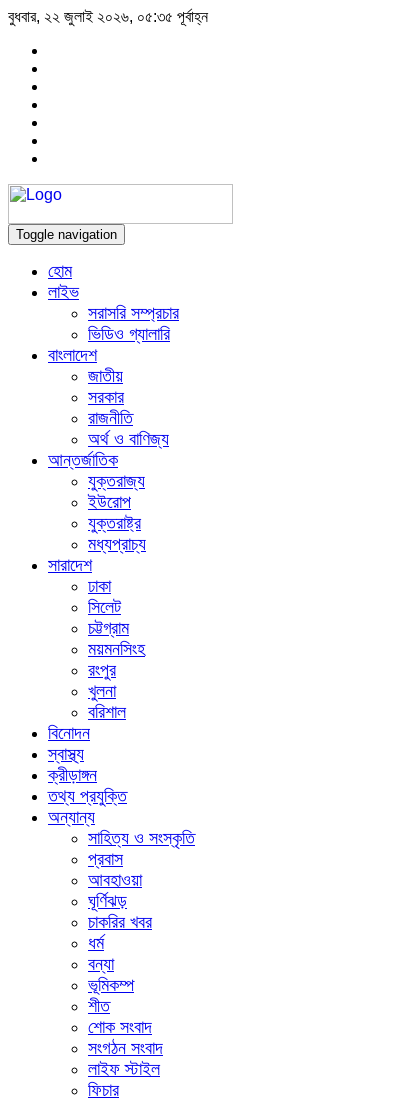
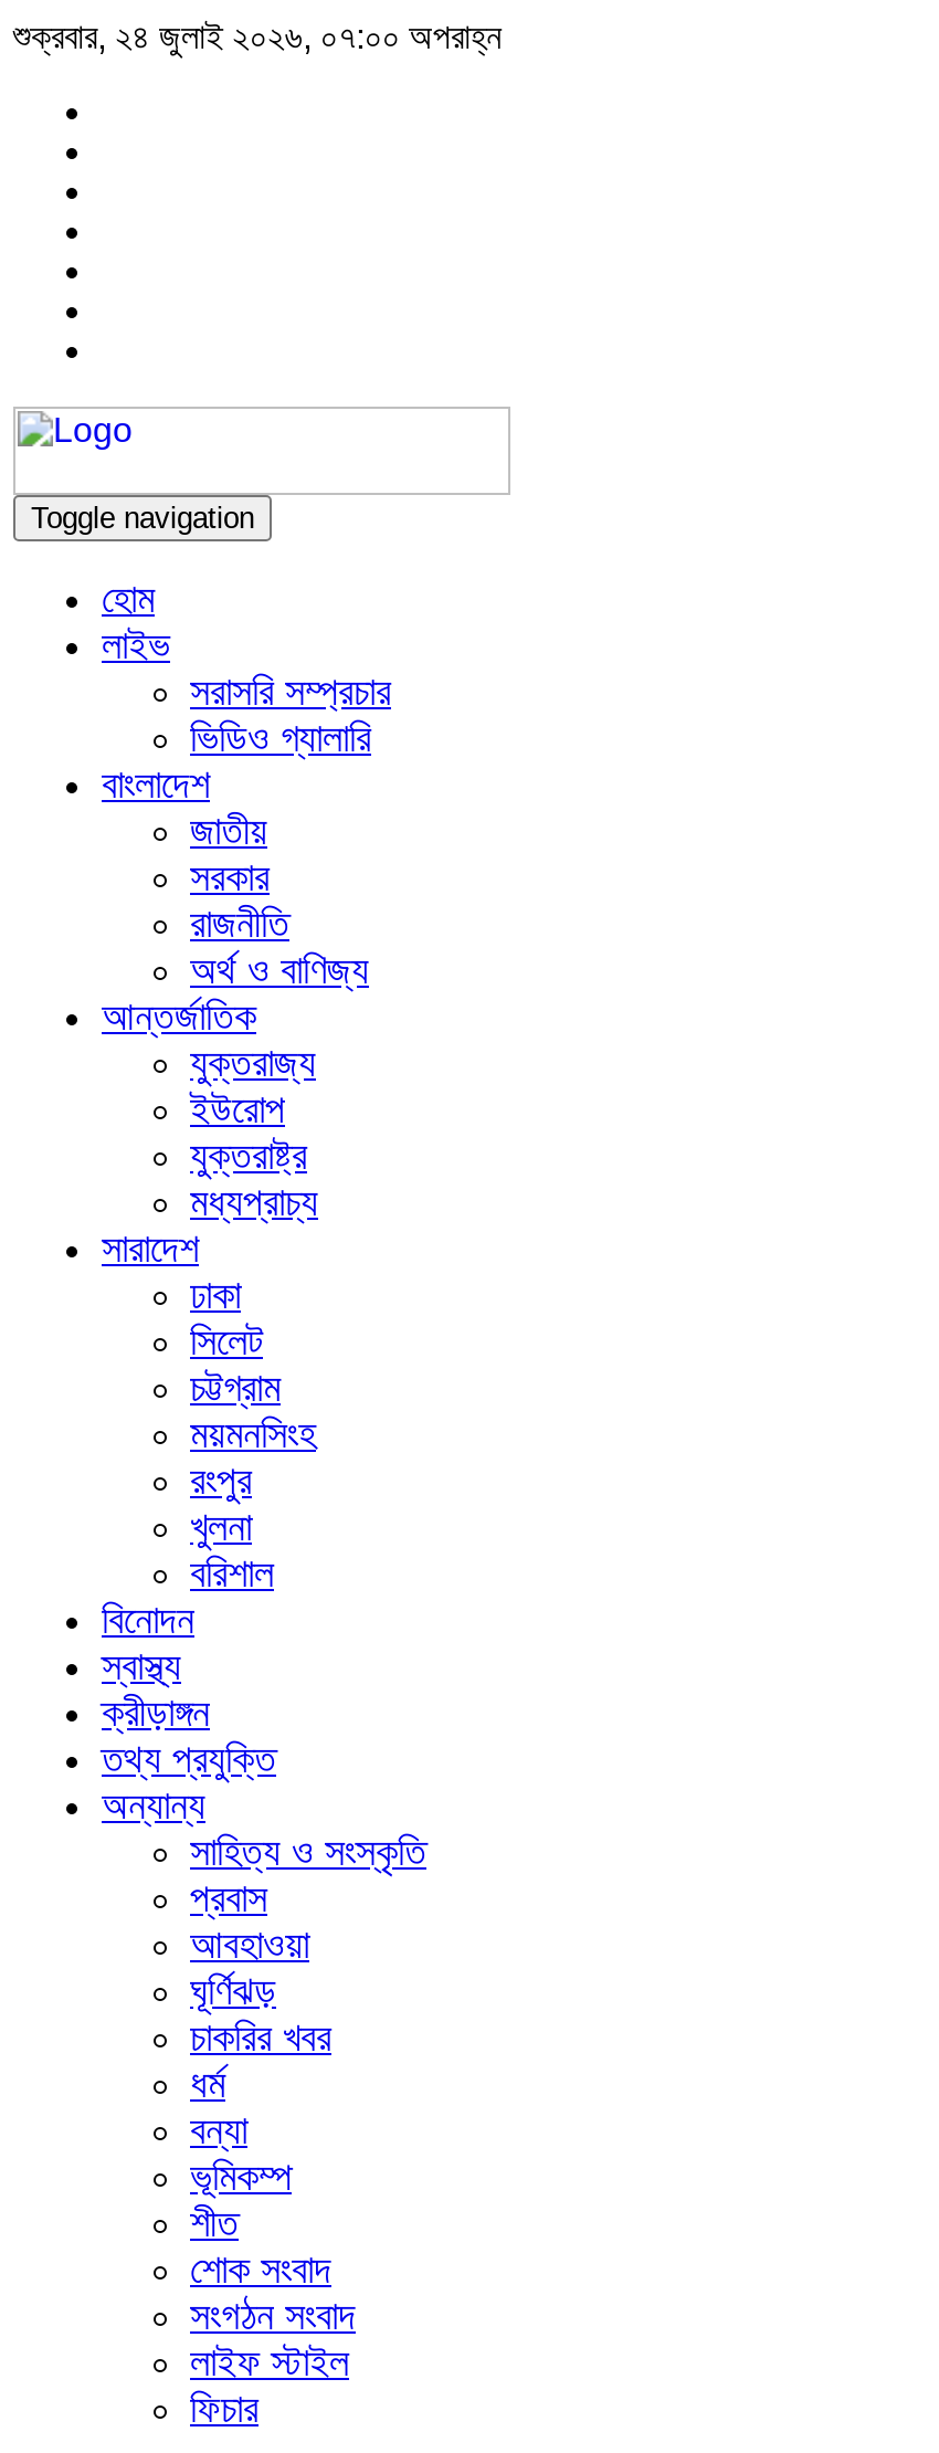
[8,8,208,25] বুধবার, ২২ জুলাই ২০২৬, ০৫:৩৫ পূর্বাহ্ন -> [13,18,502,55] শুক্রবার, ২৪ জুলাই ২০২৬, ০৭:০০ অপরাহ্ন

